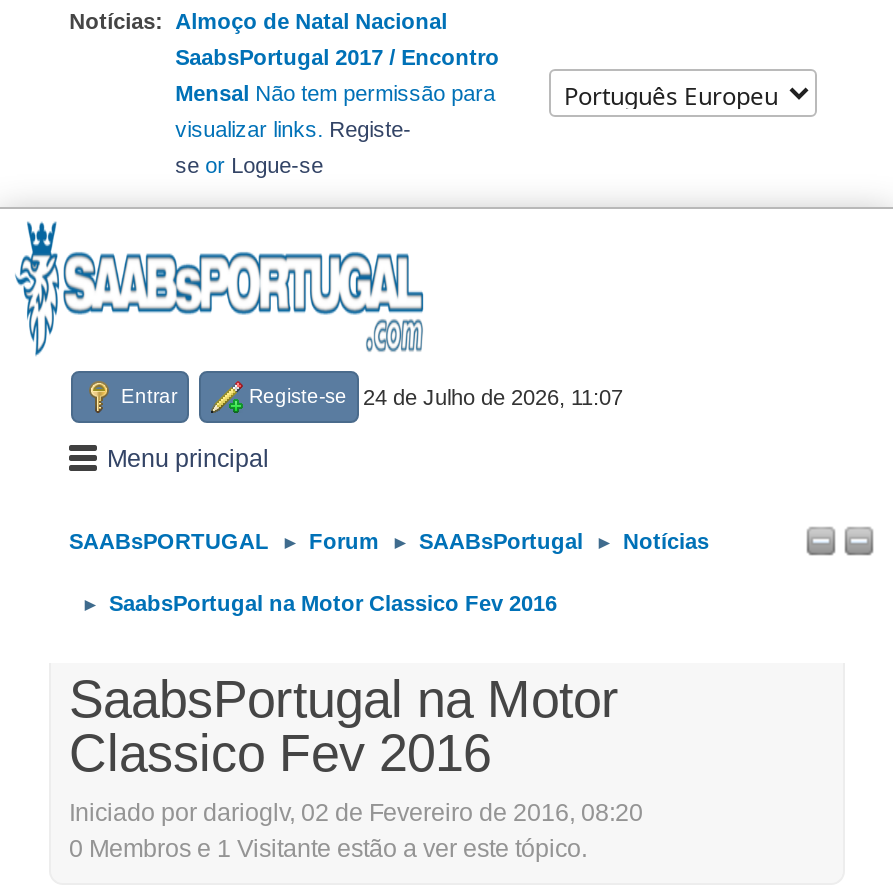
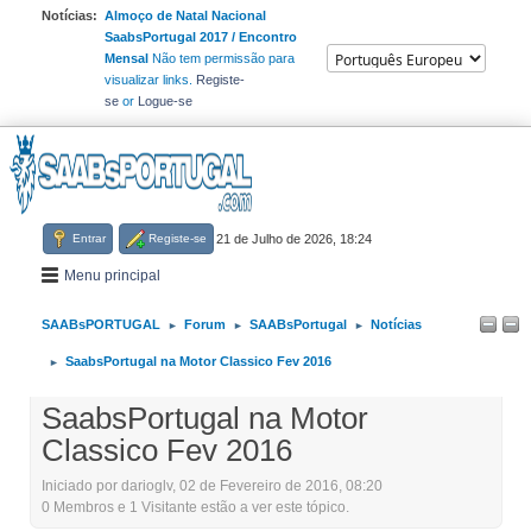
[249,385,623,409] Registe-se 24 de Julho de 2026, 11:07 -> [148,232,372,246] Registe-se 21 de Julho de 2026, 18:24

